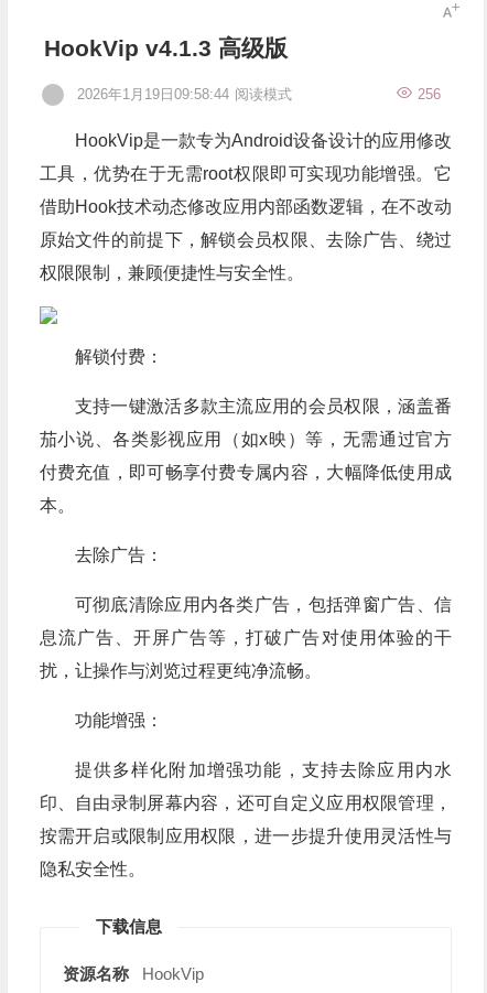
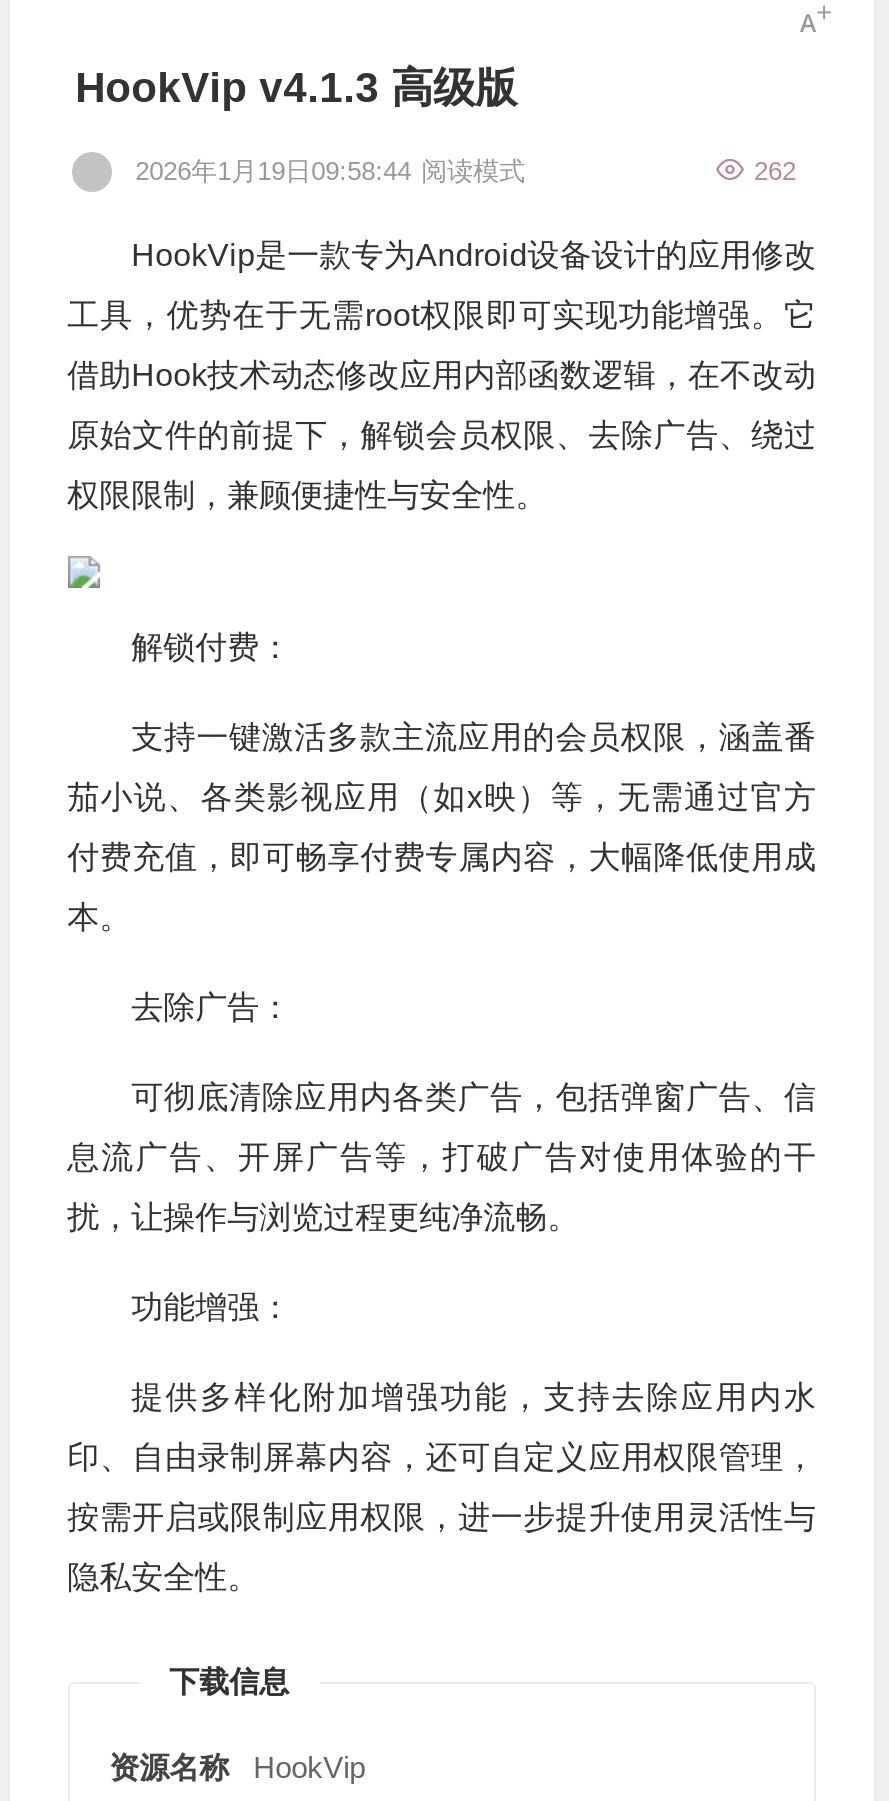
[418,86,441,102] 256 -> [754,156,796,186] 262

